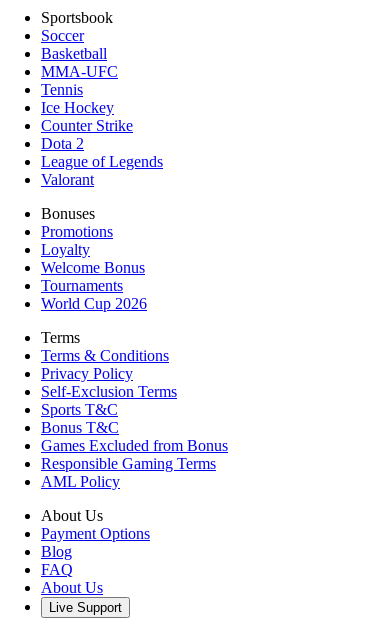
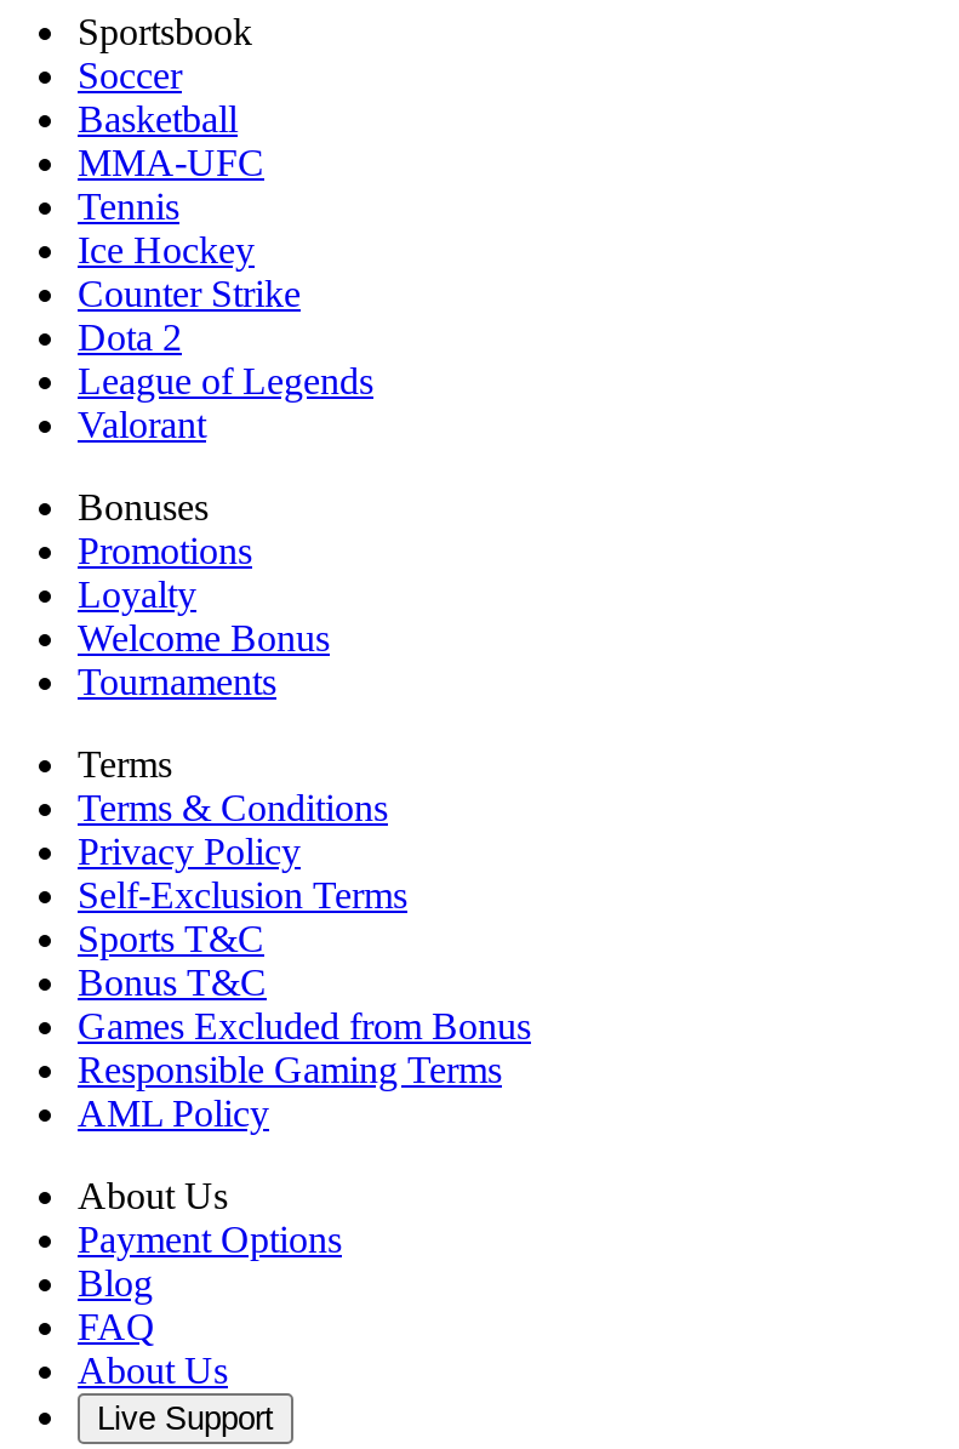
[41,295,147,312] World Cup 2026 -> none

